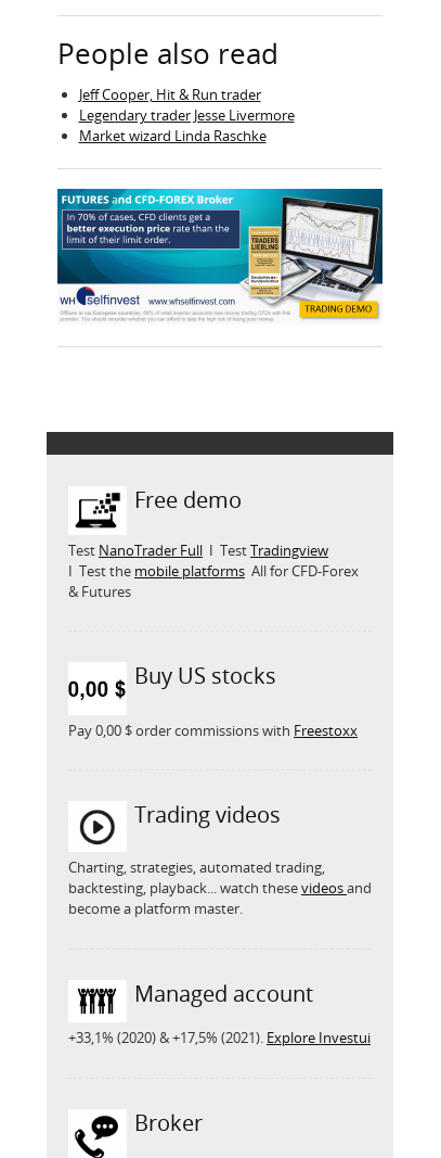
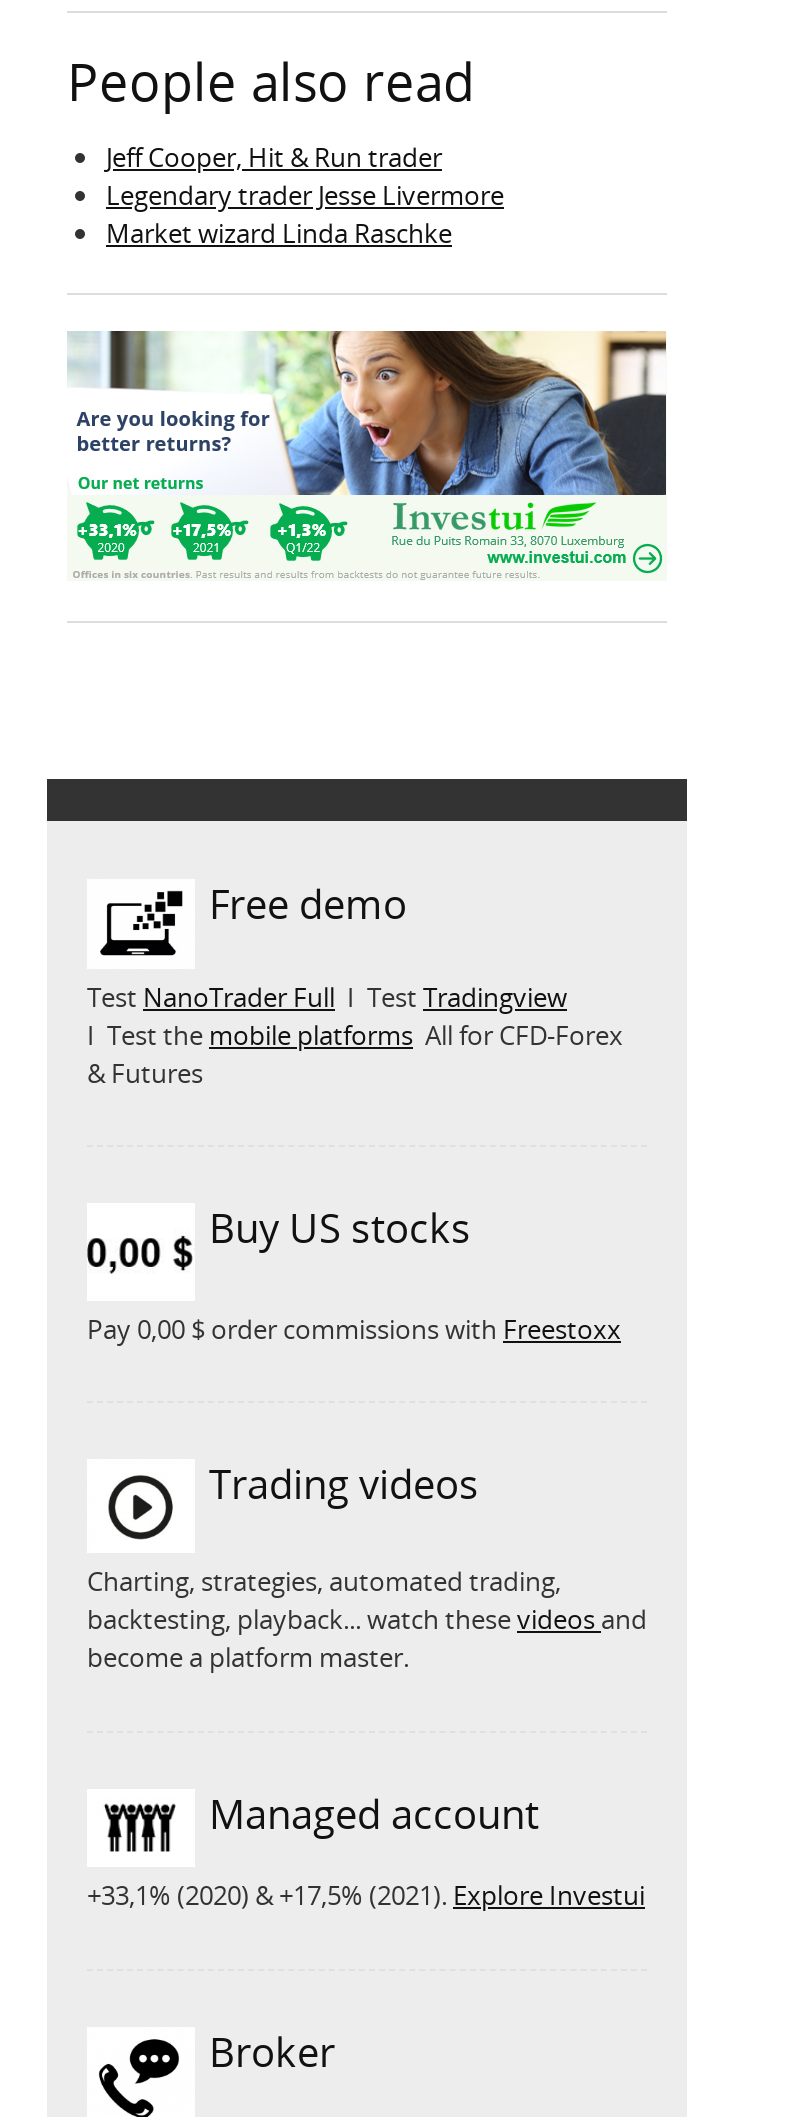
[56,188,384,320] [image] -> [67,329,669,579] [image]

